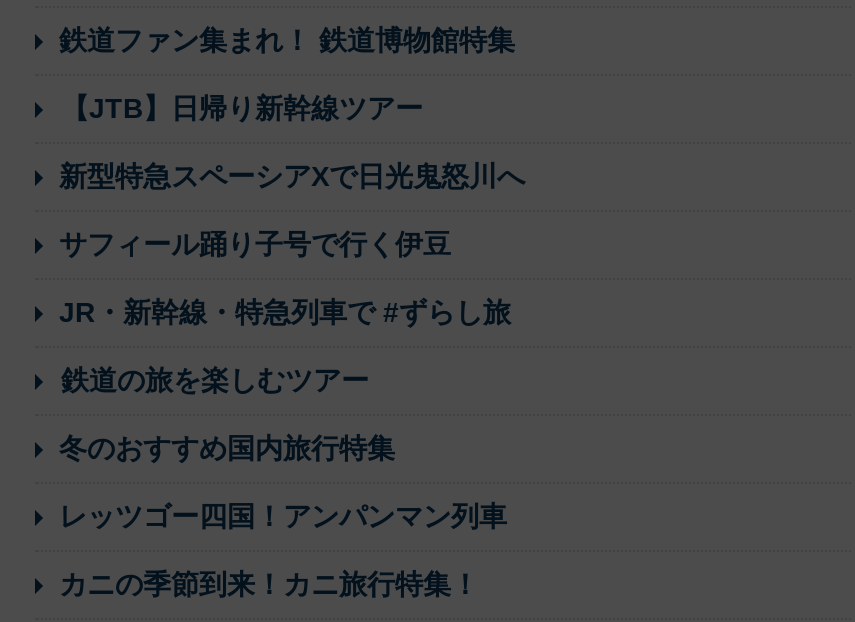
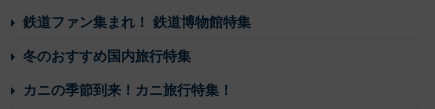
[59,91,525,395] 【JTB】日帰り新幹線ツアー | 新型特急スペーシアXで日光鬼怒川へ | サフィール踊り子号で行く伊豆 | JR・新幹線・特急列車で #ずらし旅 | 鉄道の旅を楽しむツアー -> none
[59,499,507,531] レッツゴー四国！アンパンマン列車 -> none

